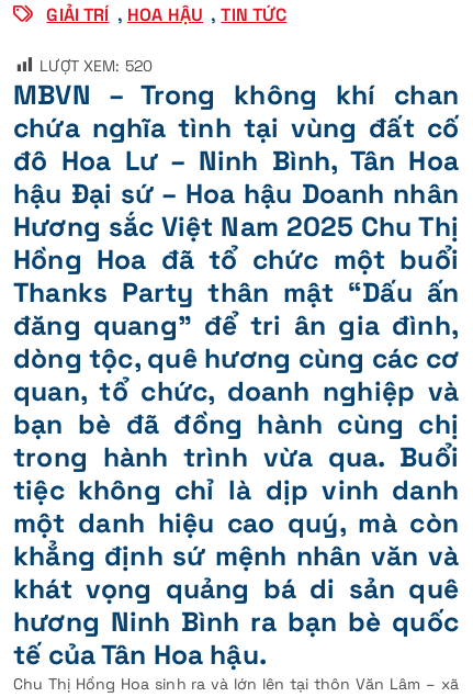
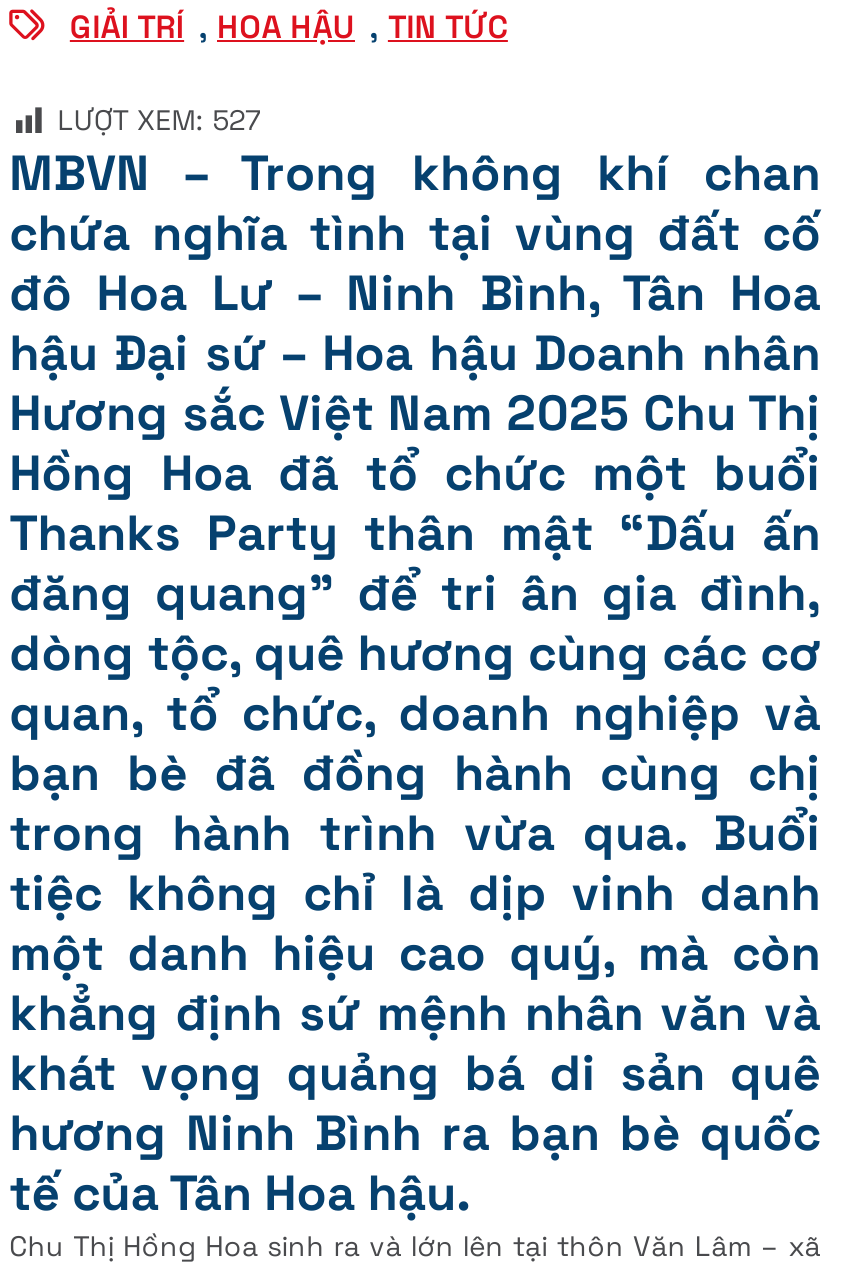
[40,56,153,76] LƯỢT XEM: 520 -> [58,102,261,138] LƯỢT XEM: 527

